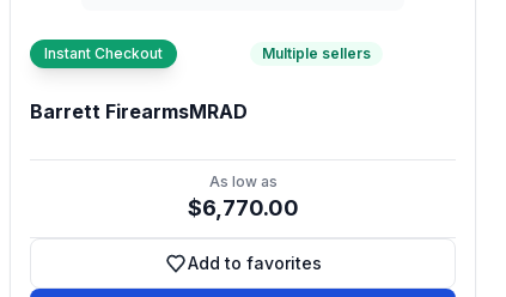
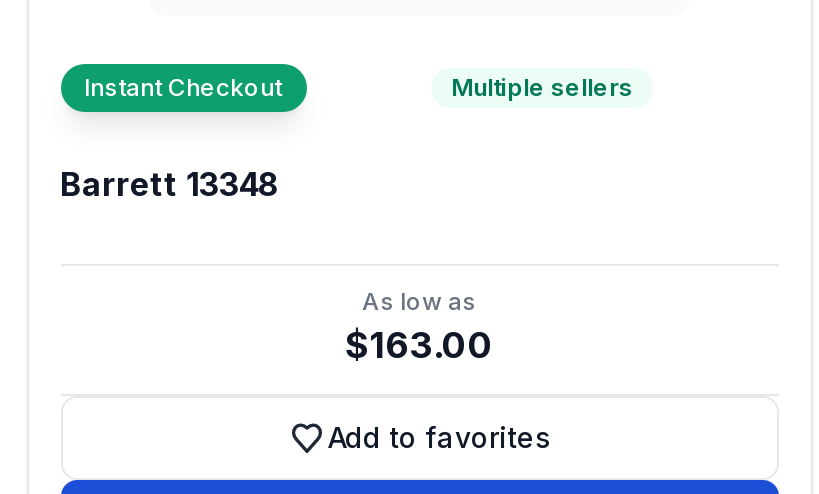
[30,99,248,123] Barrett FirearmsMRAD -> [60,164,280,204] Barrett 13348
[187,195,298,220] $6,770.00 -> [345,324,493,366] $163.00

